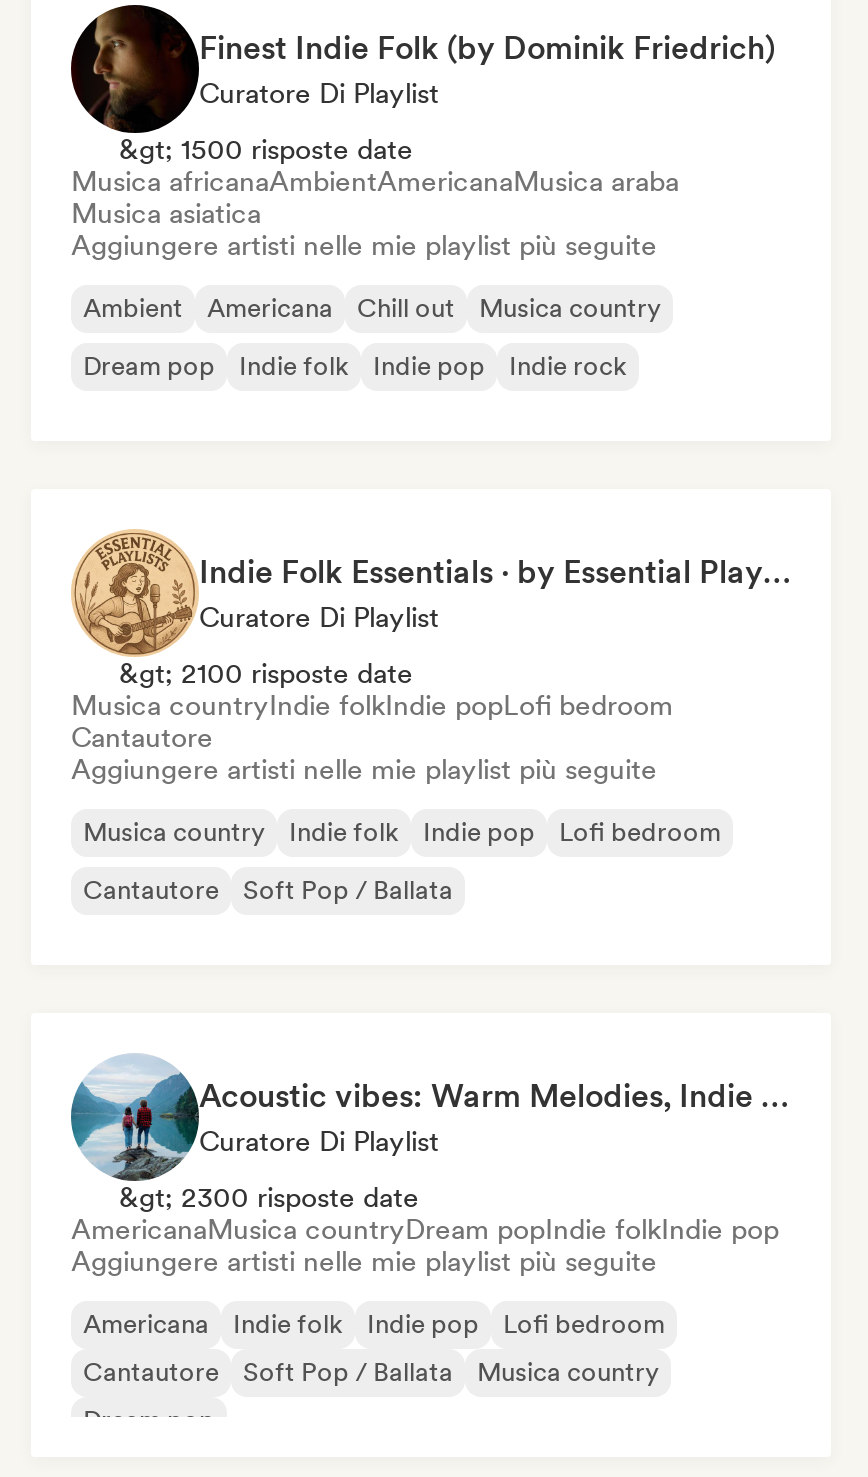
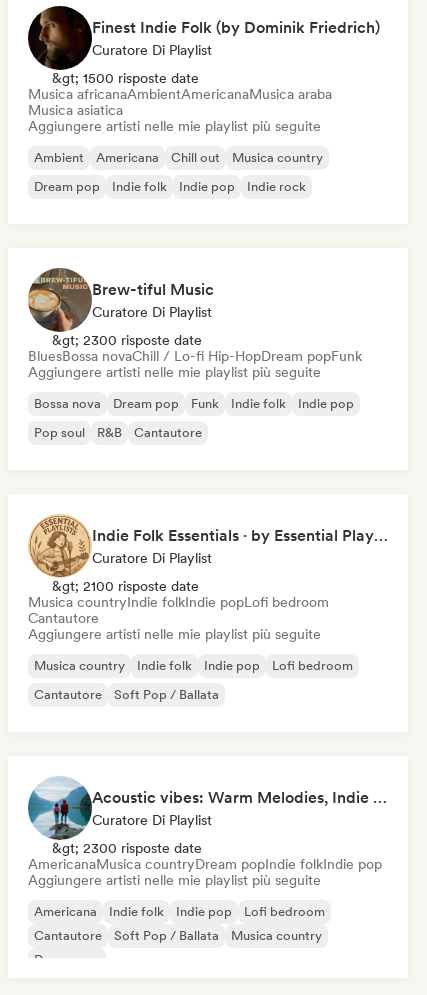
none -> [28,267,362,440] [image] | Brew-tiful Music | Curatore Di Playlist | &gt; 2300 risposte date | BluesBossa novaChill / Lo-fi Hip-HopDream popFunk | Aggiungere artisti nelle mie playlist più seguite | Bossa nova | Dream pop | Funk | Indie folk | Indie pop | Pop soul | R&B | Cantautore

